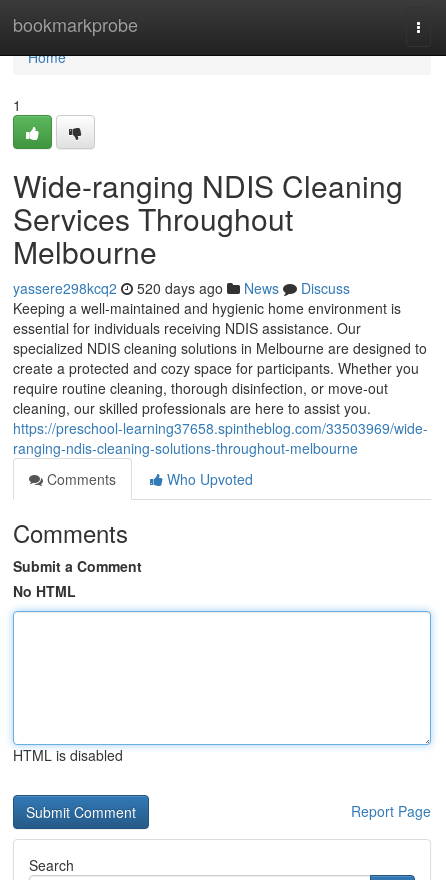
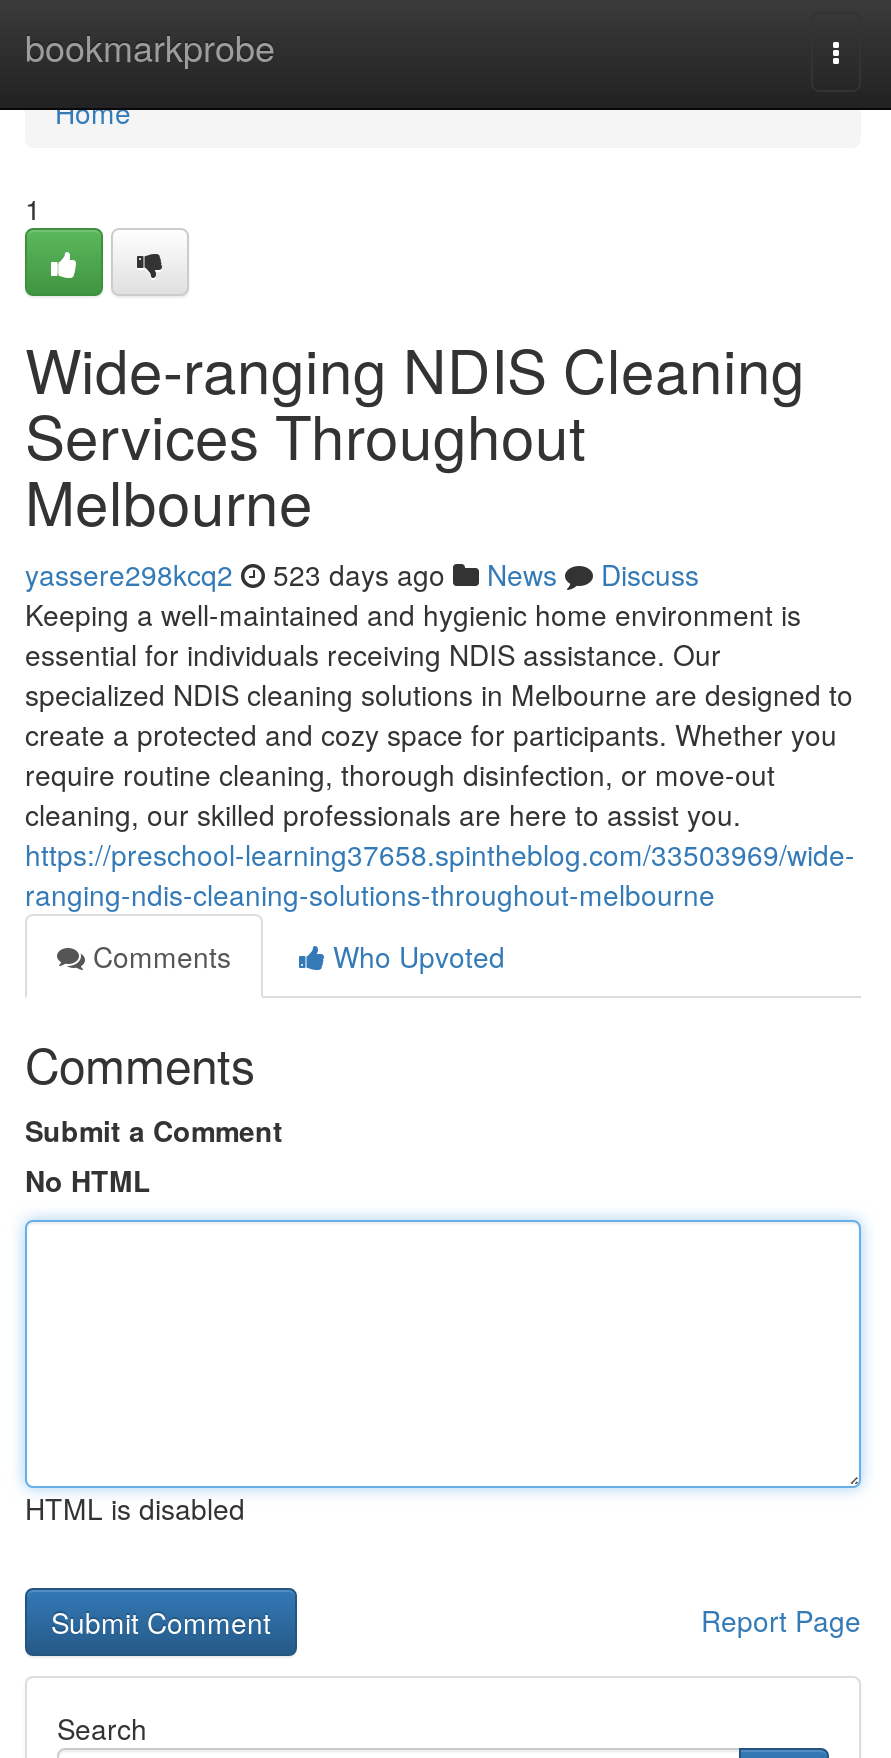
[13,278,350,298] yassere298kcq2 520 days ago News Discuss -> [25,554,699,594] yassere298kcq2 523 days ago News Discuss

